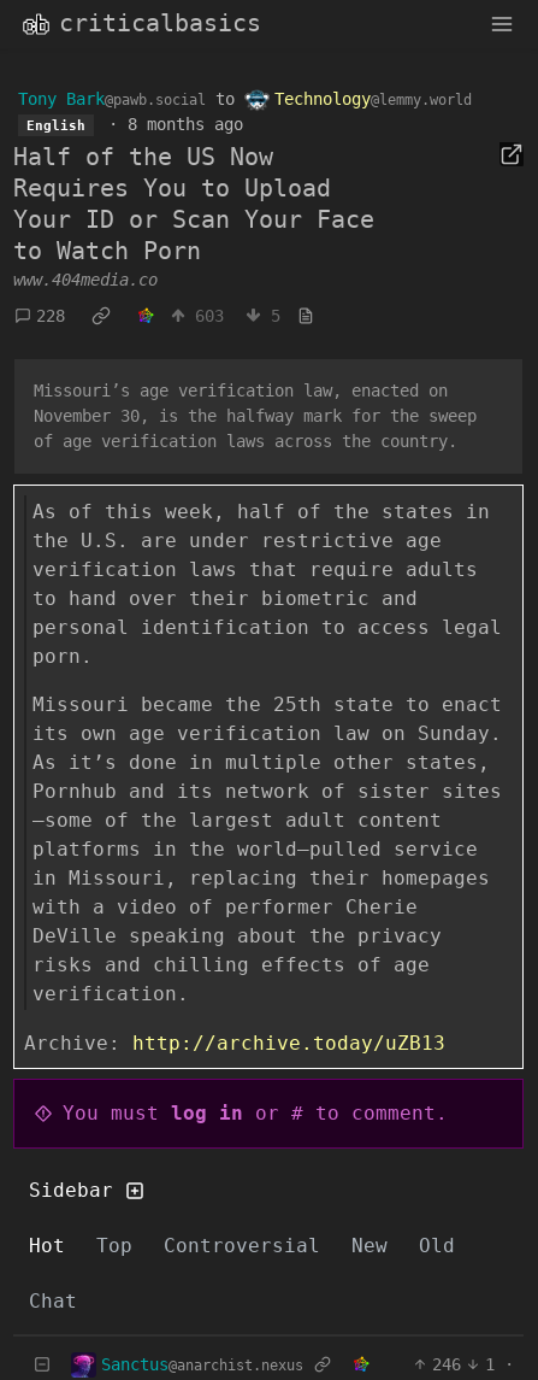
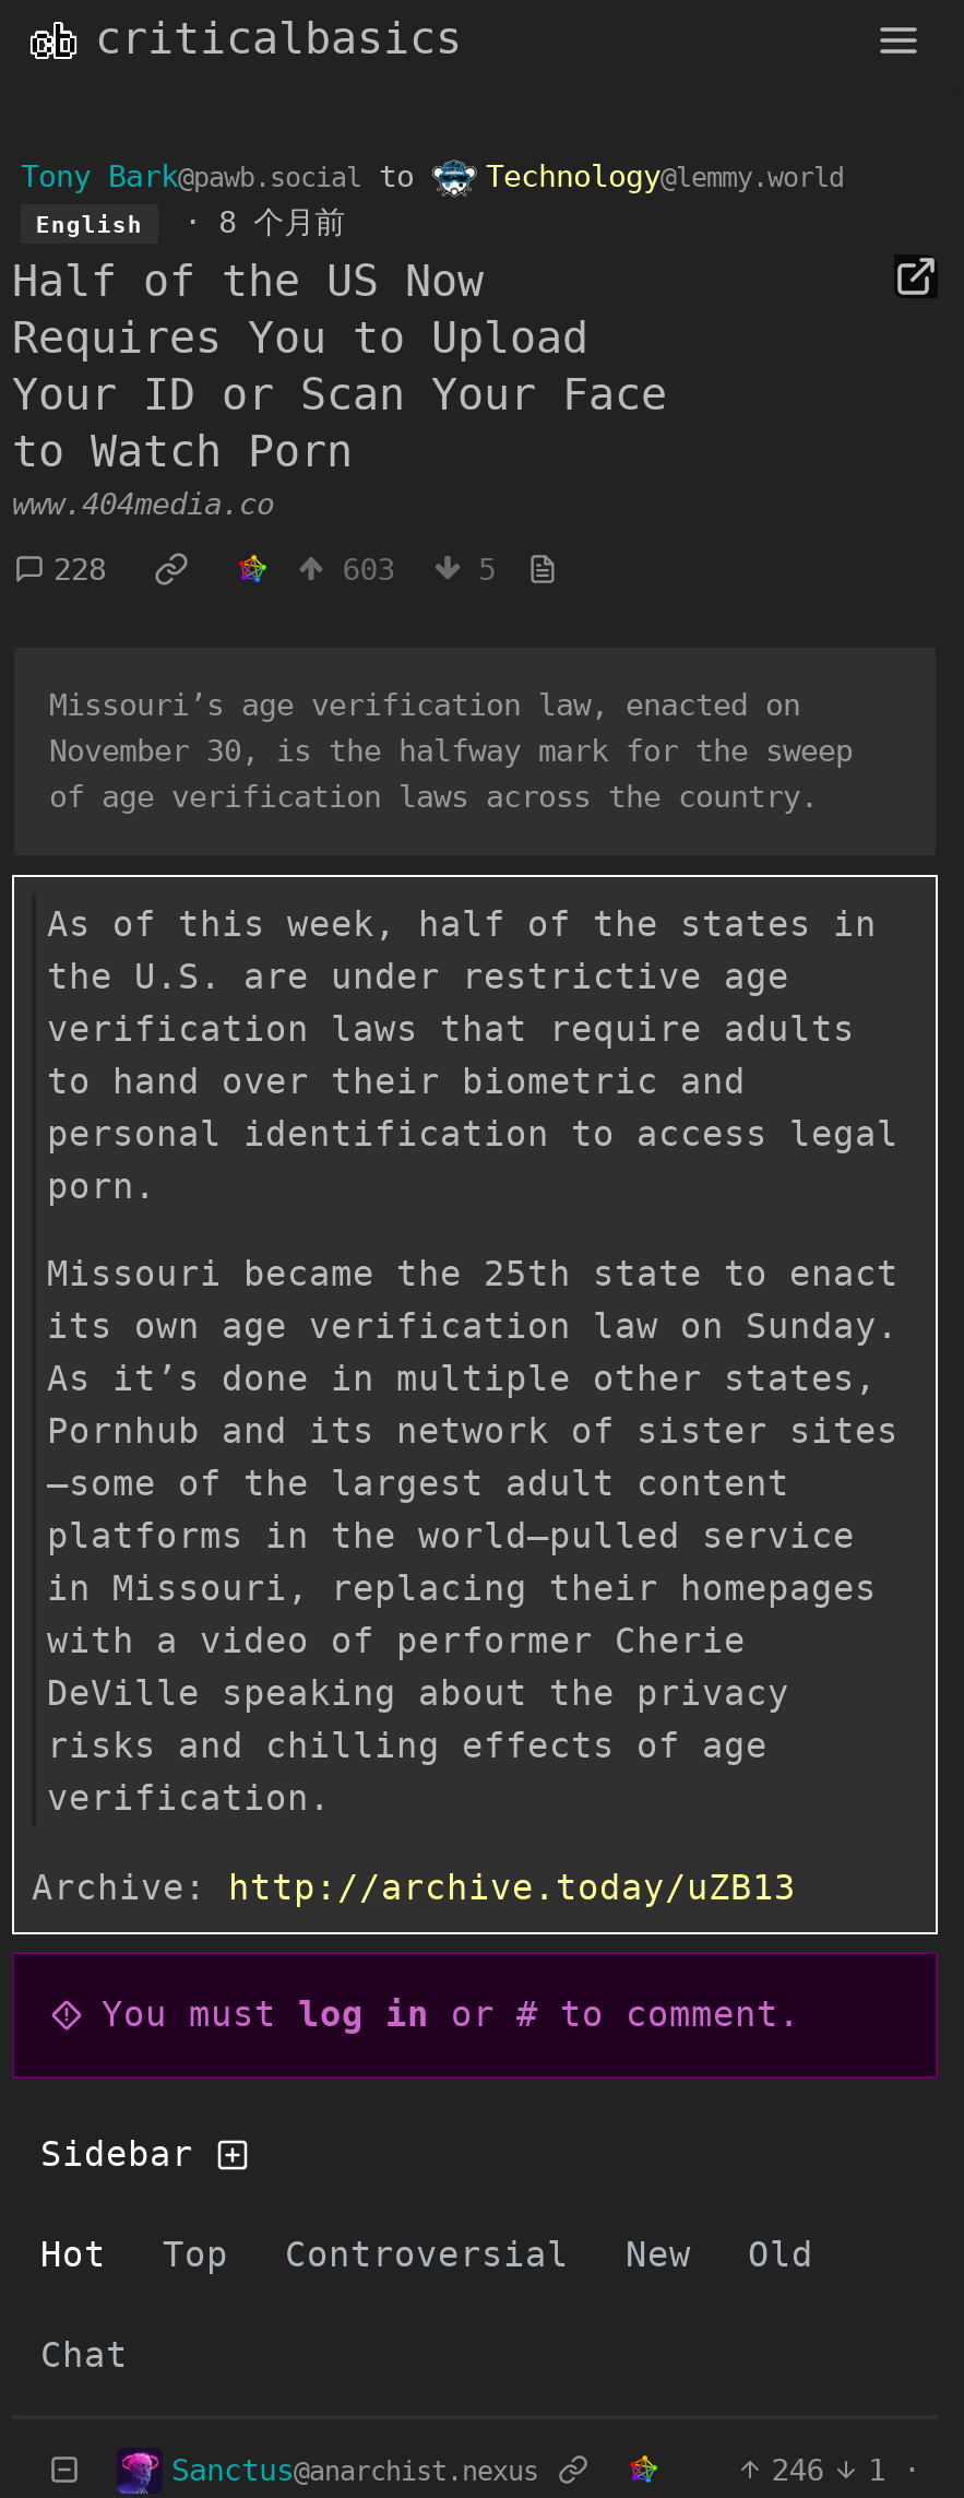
[26,114,243,134] English · 8 months ago -> [36,204,345,239] English · 8 个月前

